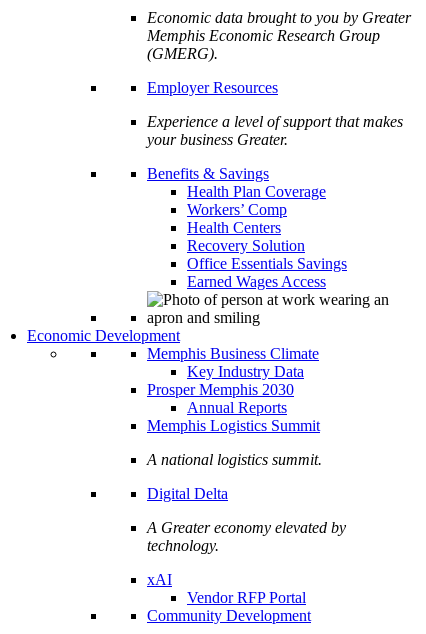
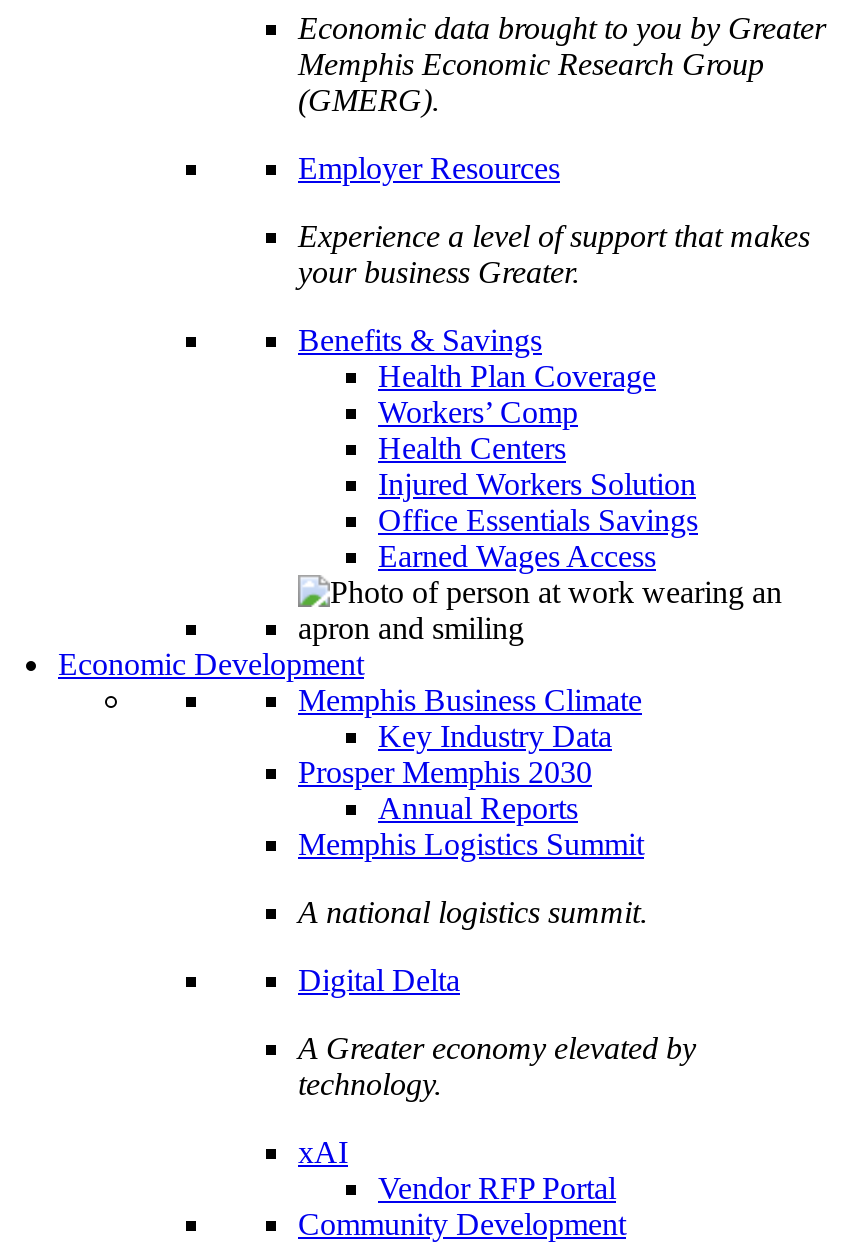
[187,237,305,254] Recovery Solution -> [378,467,696,501] Injured Workers Solution

